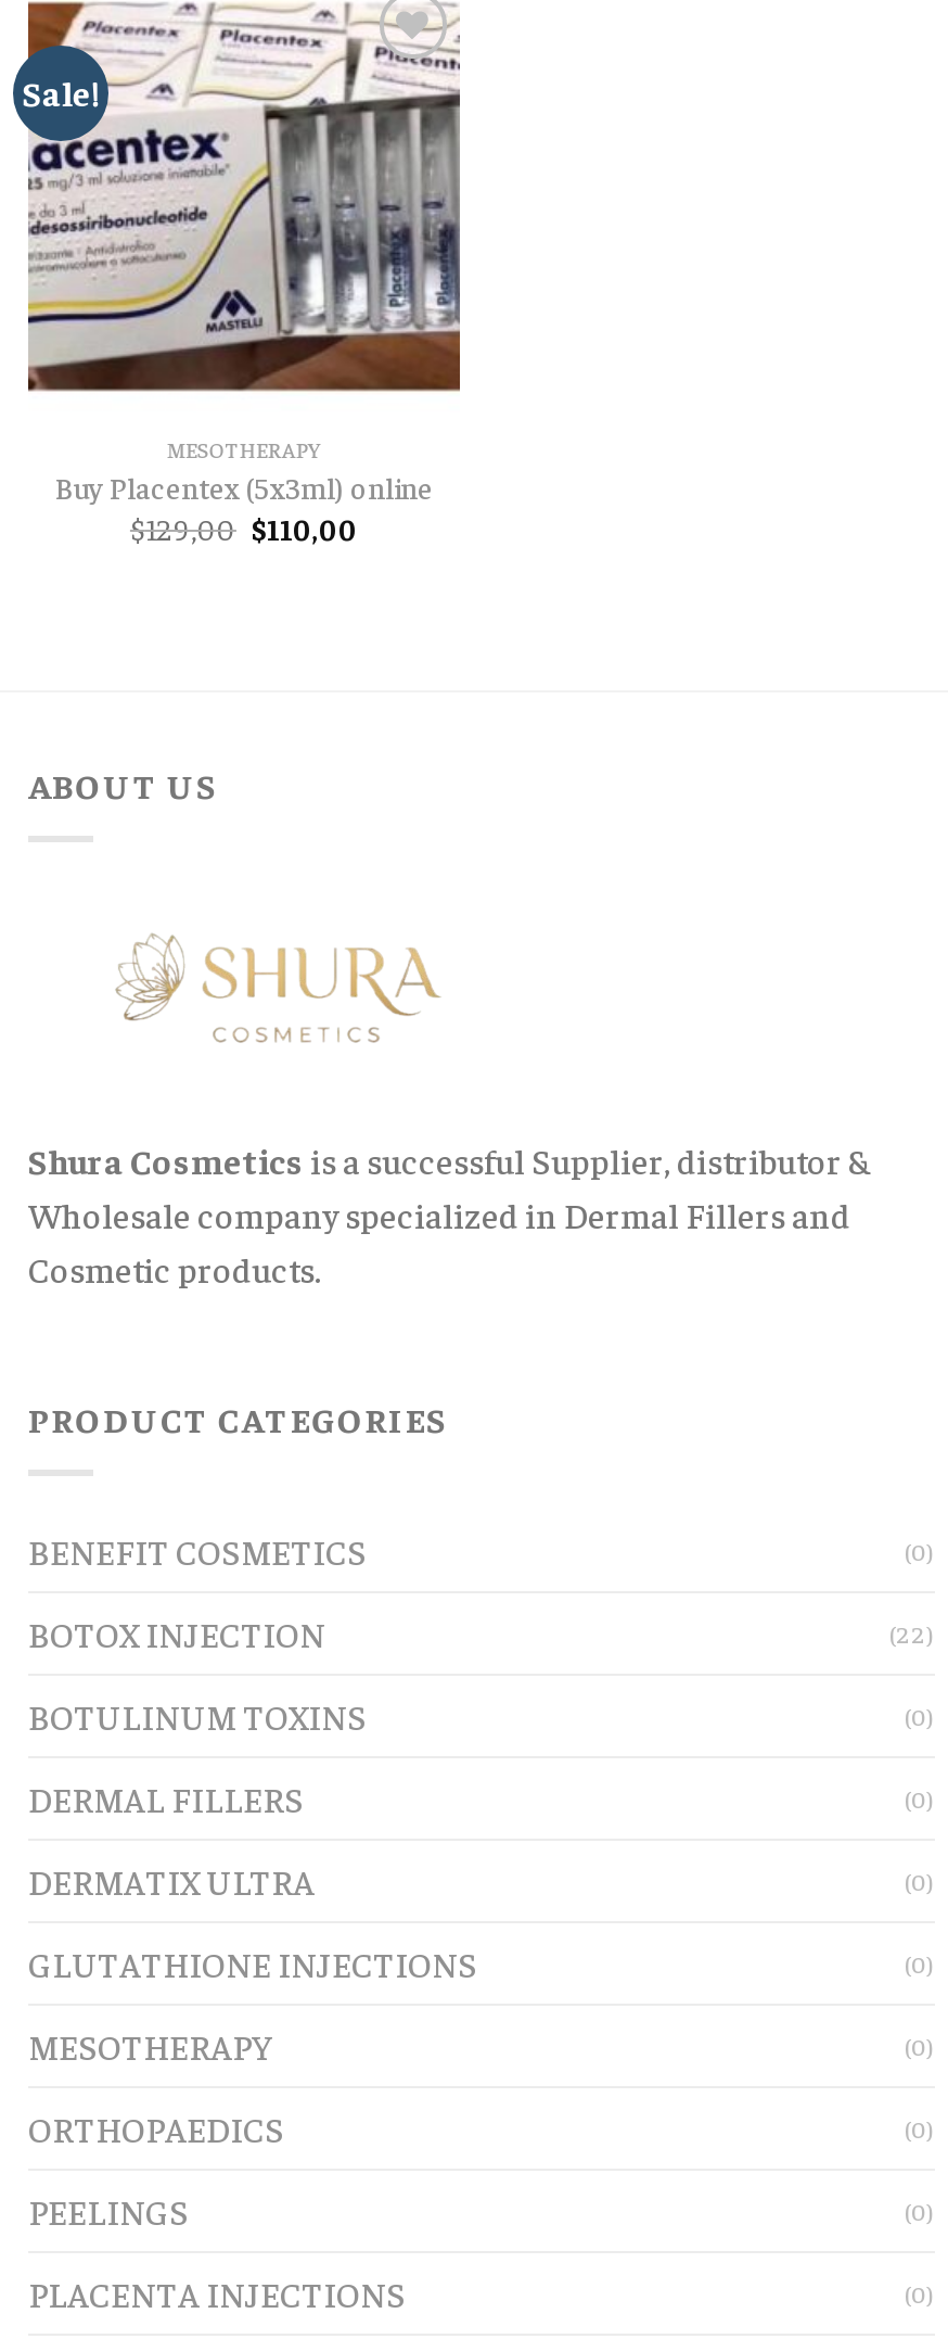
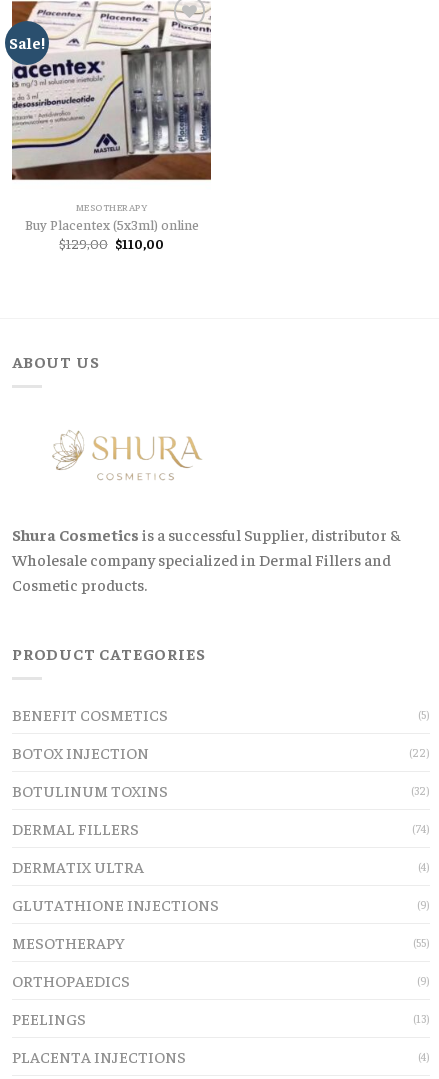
[905,1535,935,1565] (0) -> [418,707,430,721] (5)
[905,1699,935,1730] (0) -> [411,783,430,797] (32)
[905,1782,935,1812] (0) -> [412,821,430,835] (74)
[905,1864,935,1895] (0) -> [418,859,430,873] (4)
[905,1947,935,1977] (0) -> [417,897,430,911] (9)
[905,2029,935,2060] (0) -> [413,935,430,949] (55)
[905,2112,935,2142] (0) -> [417,973,430,987] (9)
[905,2194,935,2225] (0) -> [413,1011,430,1025] (13)
[905,2277,935,2307] (0) -> [418,1049,430,1063] (4)

